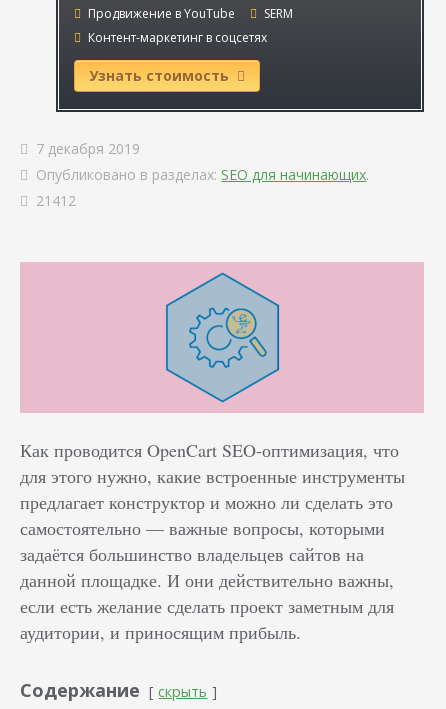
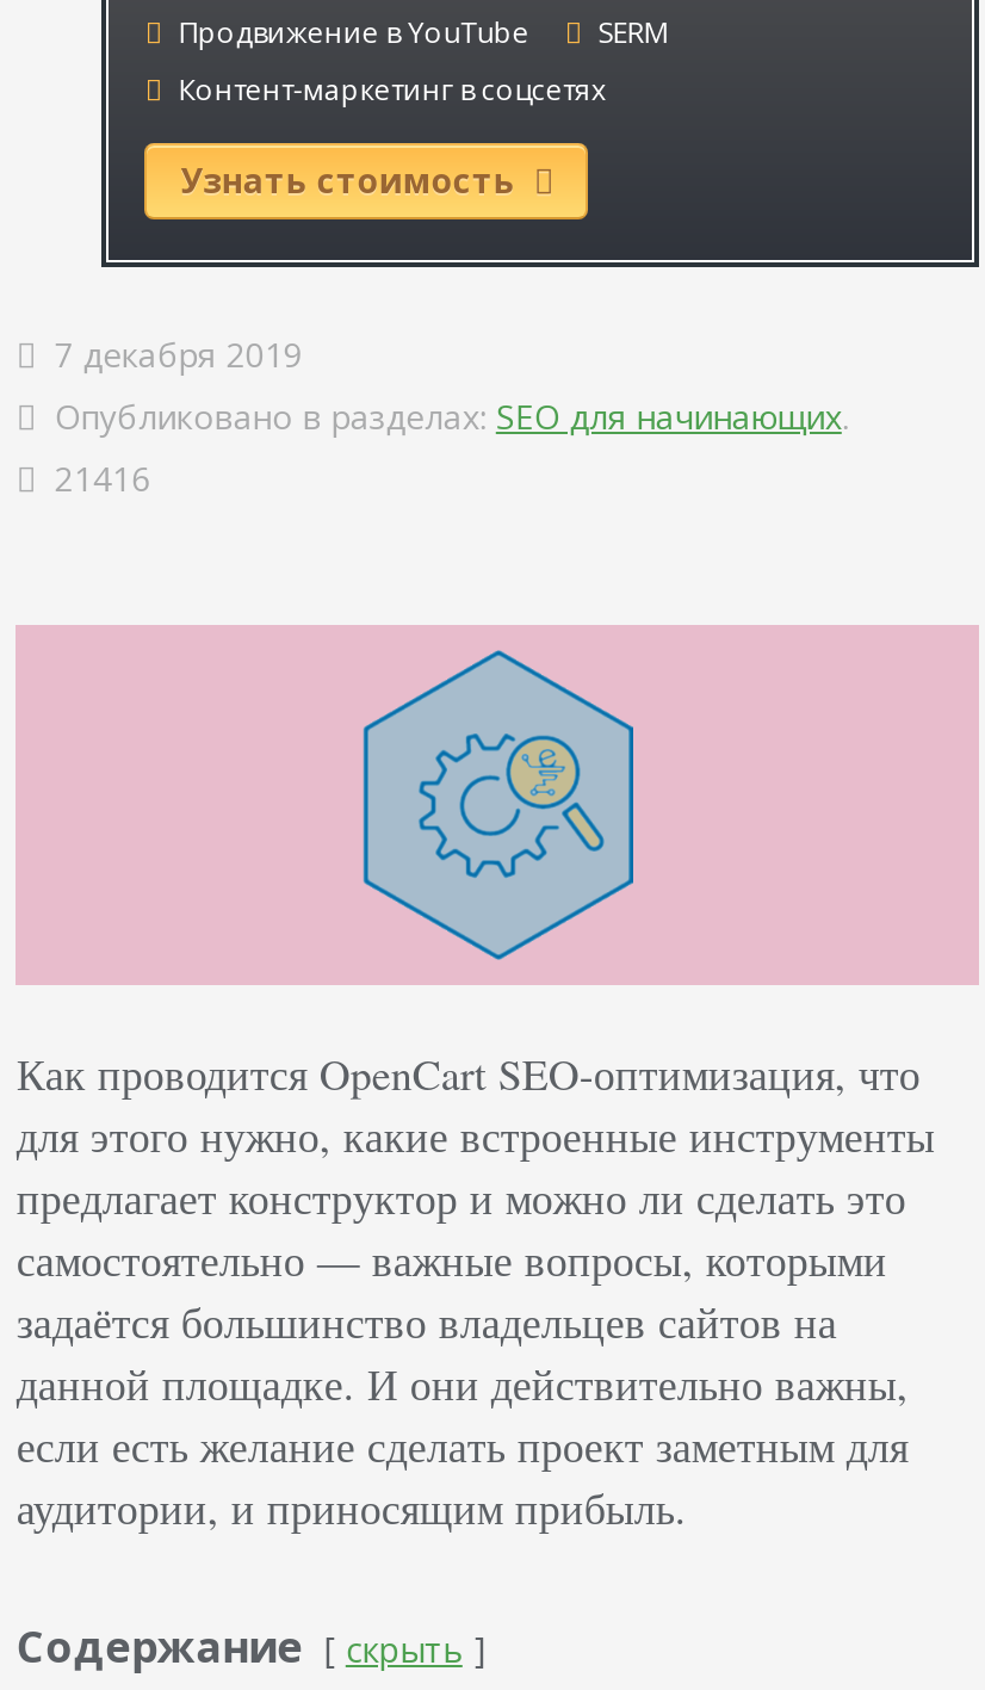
[32,191,76,210] 21412 -> [45,456,150,501] 21416

